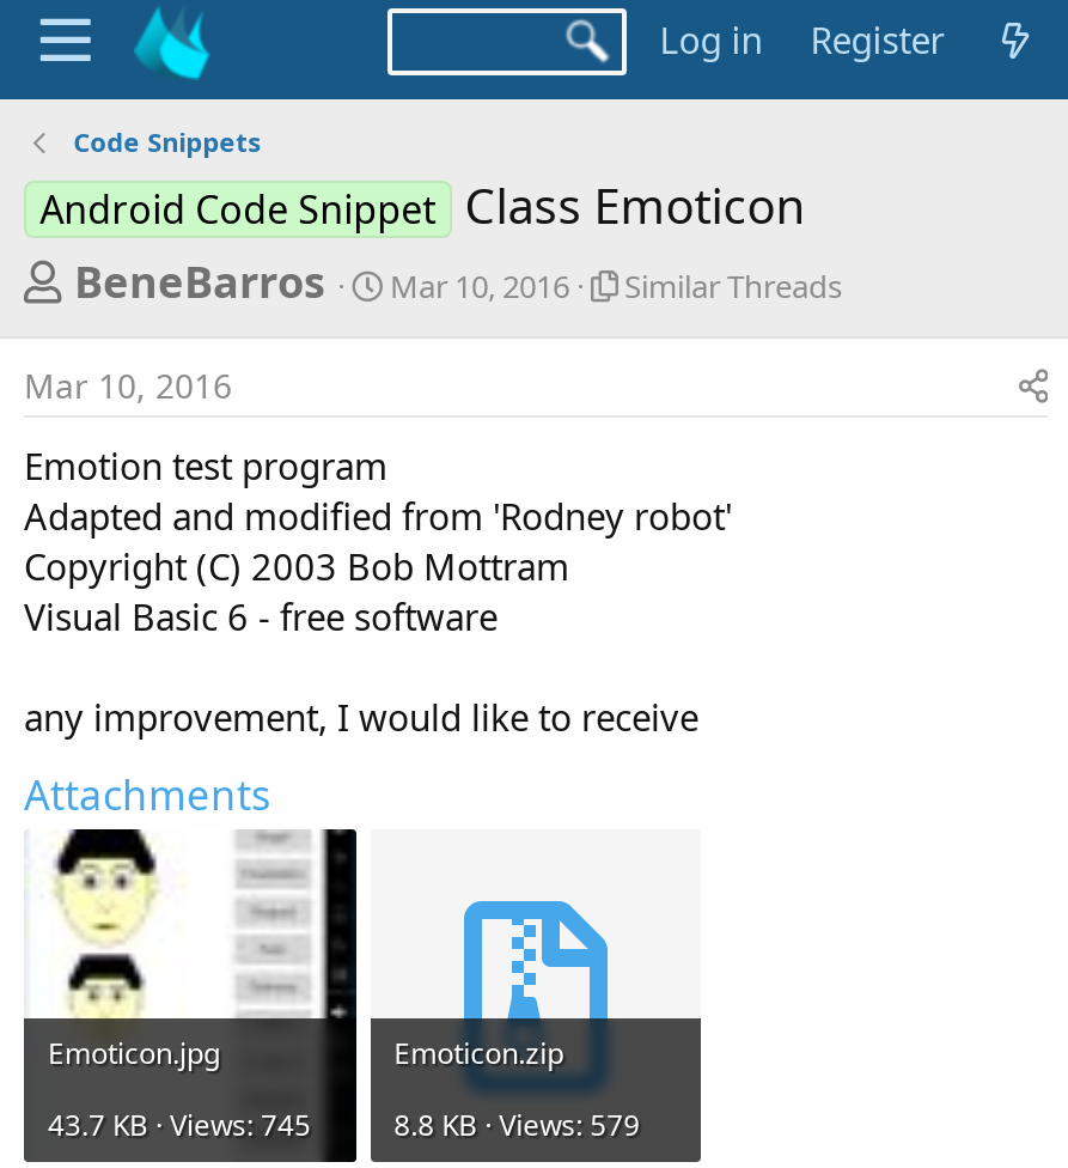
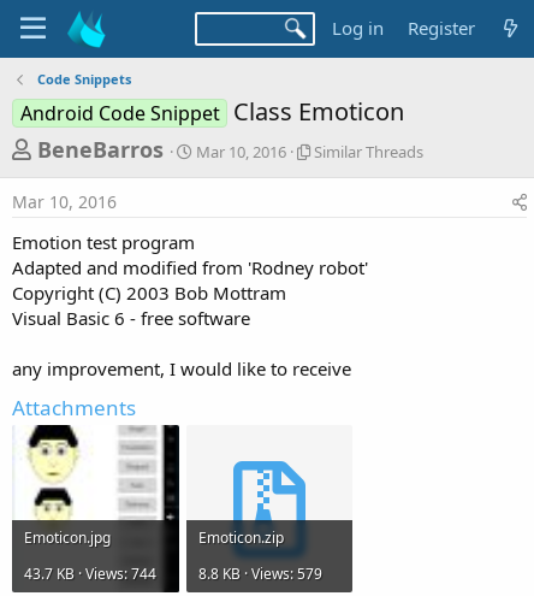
[48,1104,311,1145] 43.7 KB · Views: 745 -> [24,563,156,584] 43.7 KB · Views: 744

